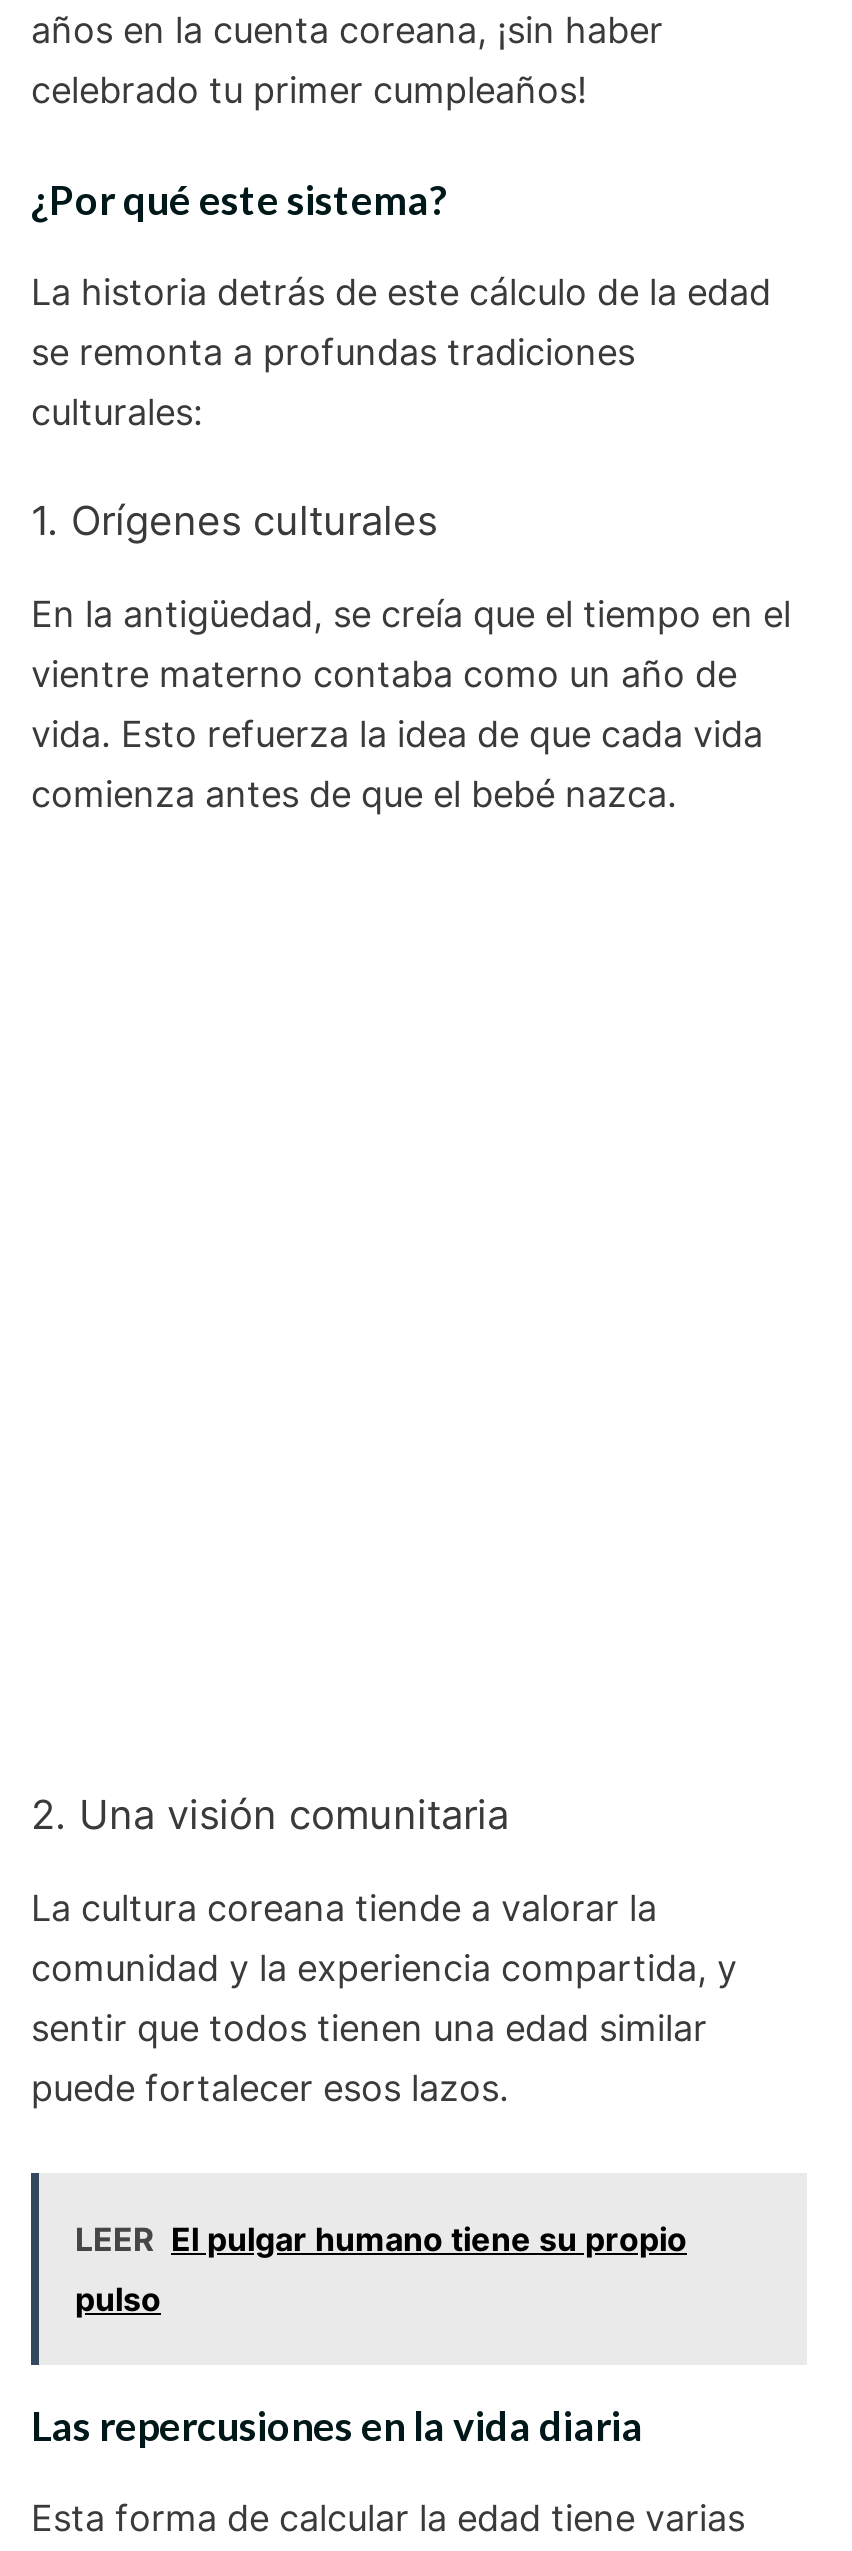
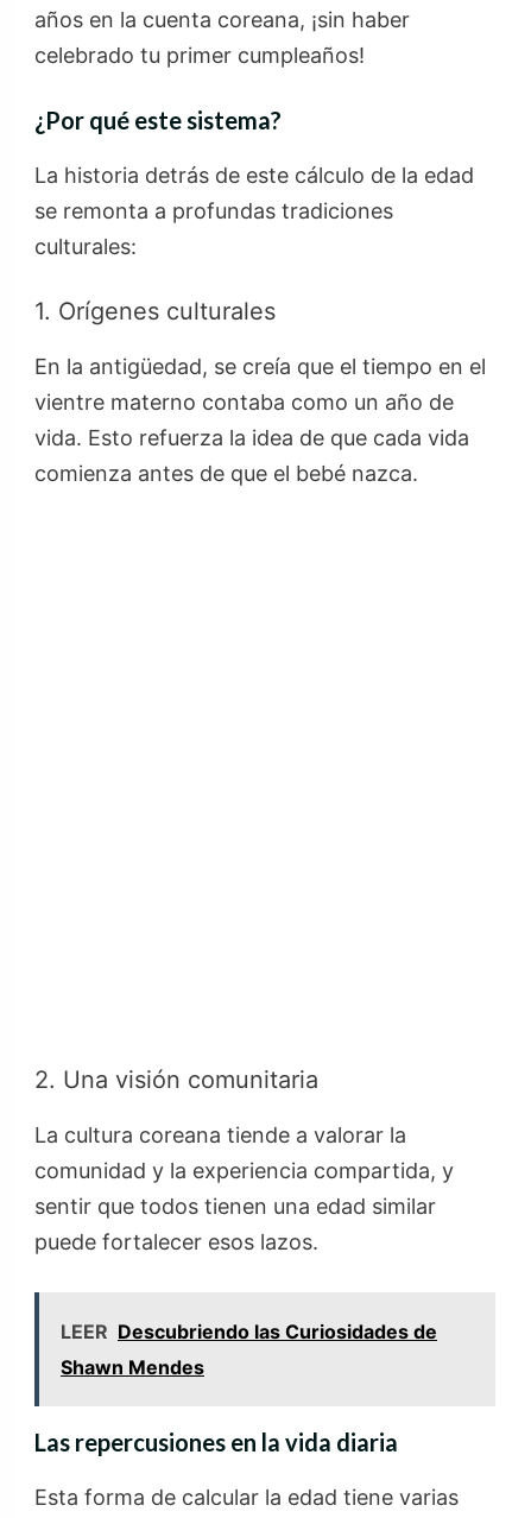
[75,2220,687,2260] LEER El pulgar humano tiene su propio -> [61,1320,437,1344] LEER Descubriendo las Curiosidades de
[75,2280,161,2320] pulso -> [61,1356,204,1380] Shawn Mendes

